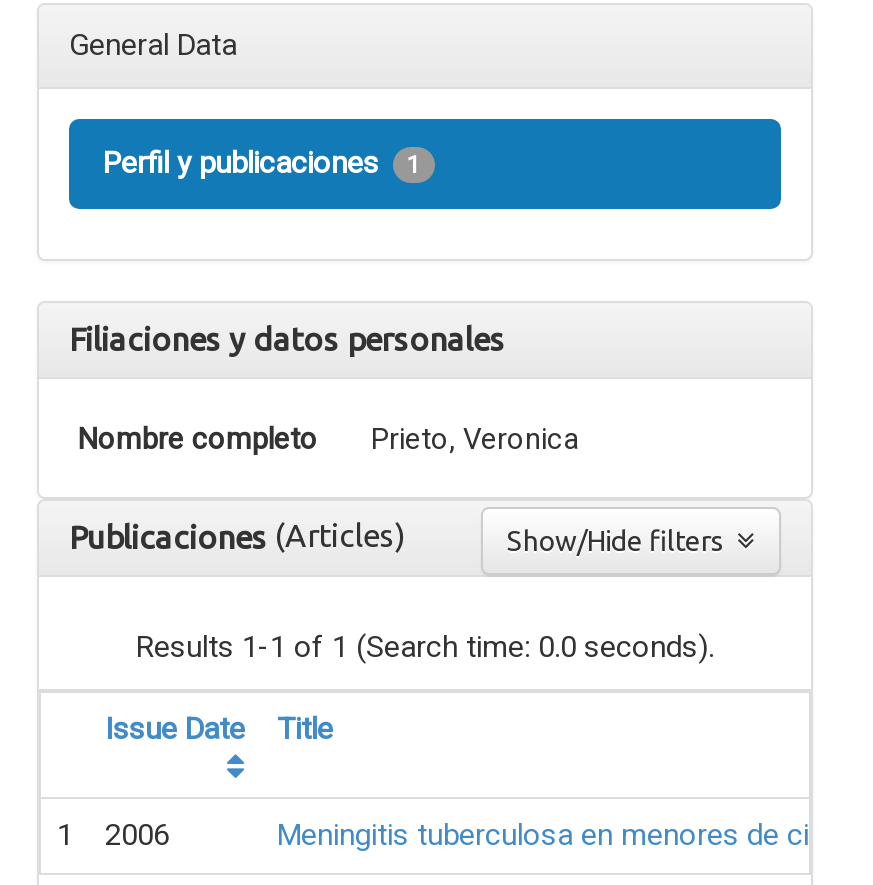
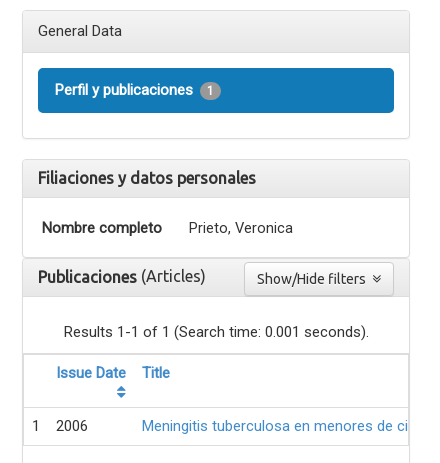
[136,629,714,665] Results 1-1 of 1 (Search time: 0.0 seconds). -> [63,323,368,341] Results 1-1 of 1 (Search time: 0.001 seconds).

